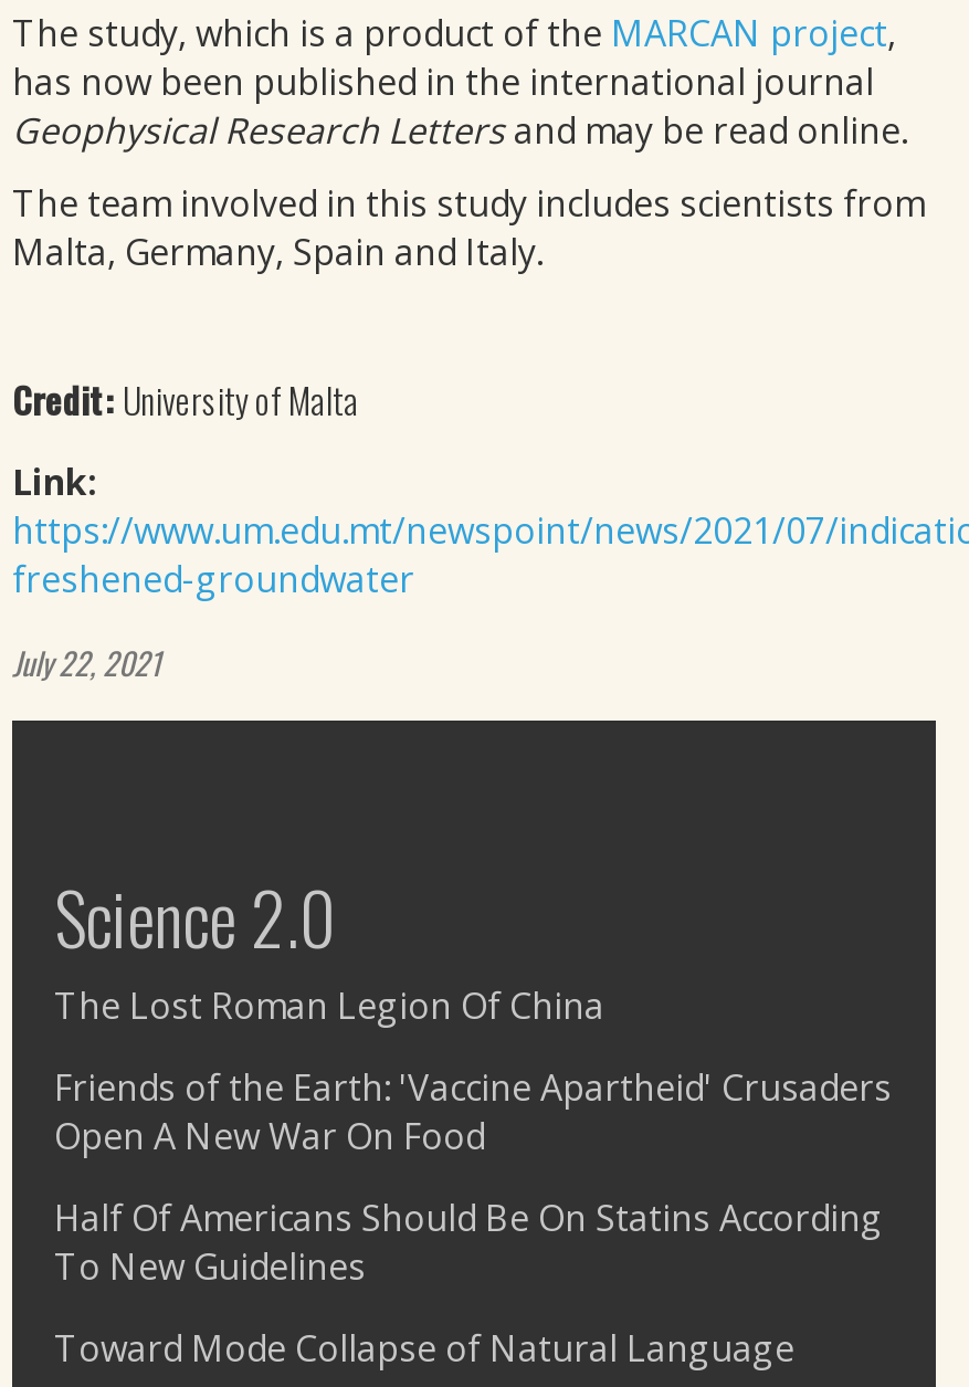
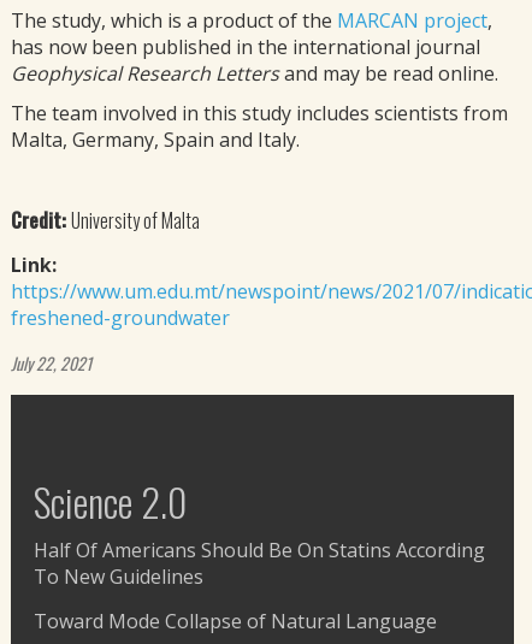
[54,982,892,1161] The Lost Roman Legion Of China | Friends of the Earth: 'Vaccine Apartheid' Crusaders | Open A New War On Food -> none

